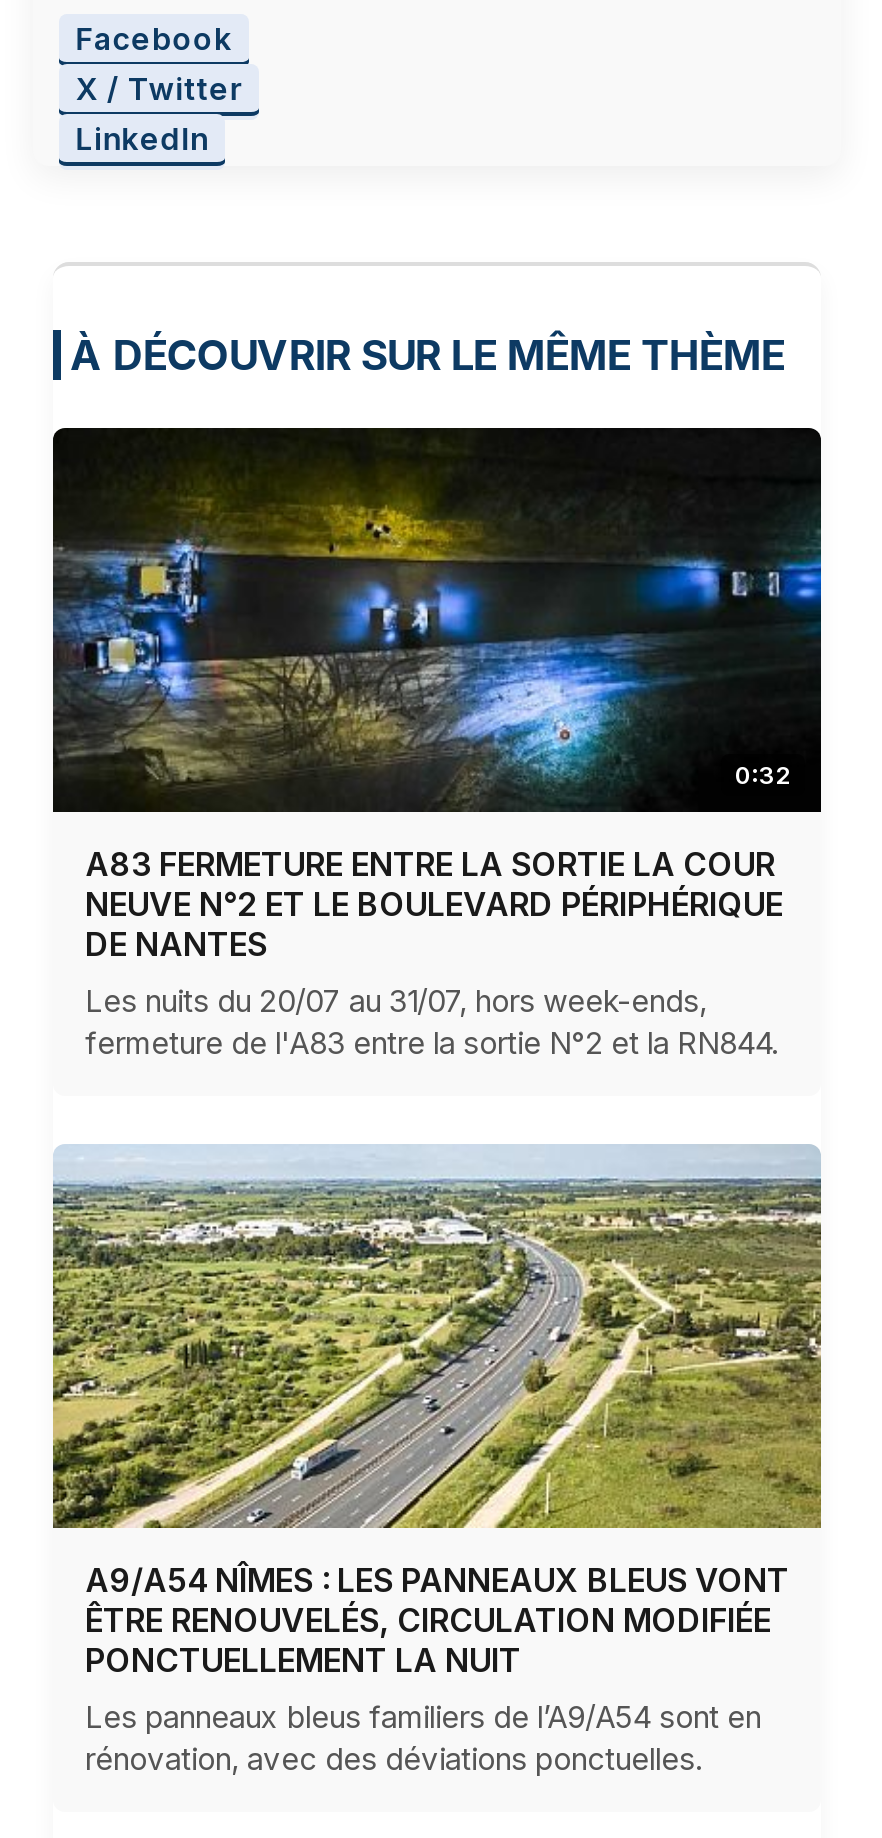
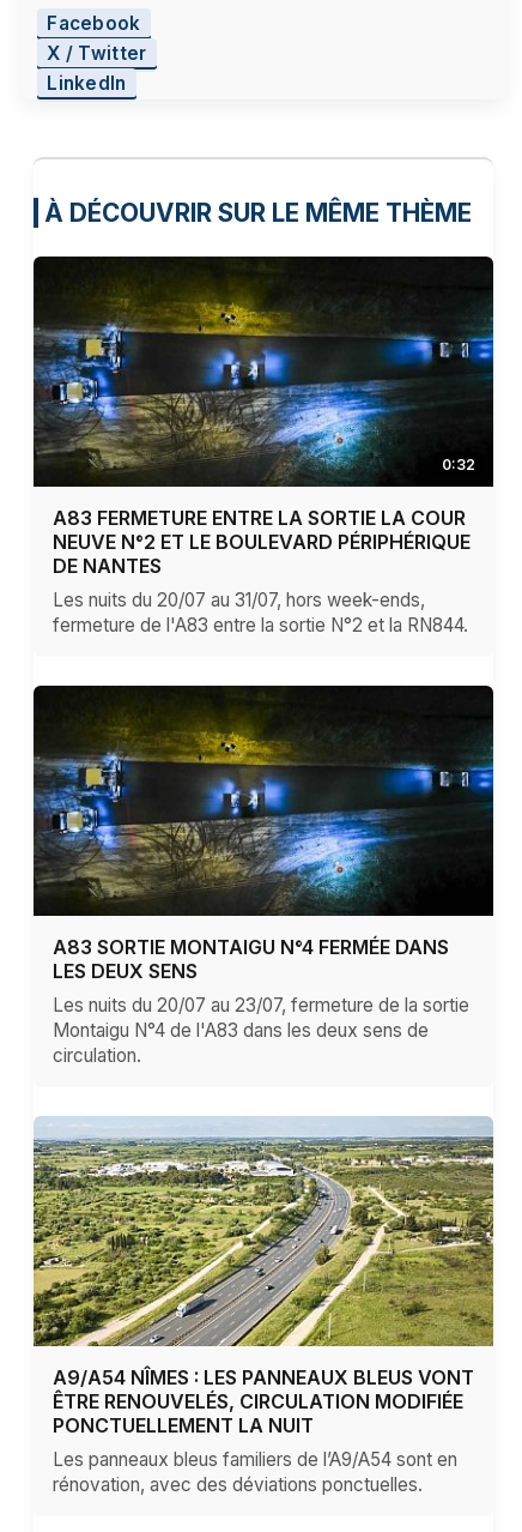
none -> [53,935,469,1066] A83 SORTIE MONTAIGU N°4 FERMÉE DANS | LES DEUX SENS | Les nuits du 20/07 au 23/07, fermeture de la sortie | Montaigu N°4 de l'A83 dans les deux sens de | circulation.

